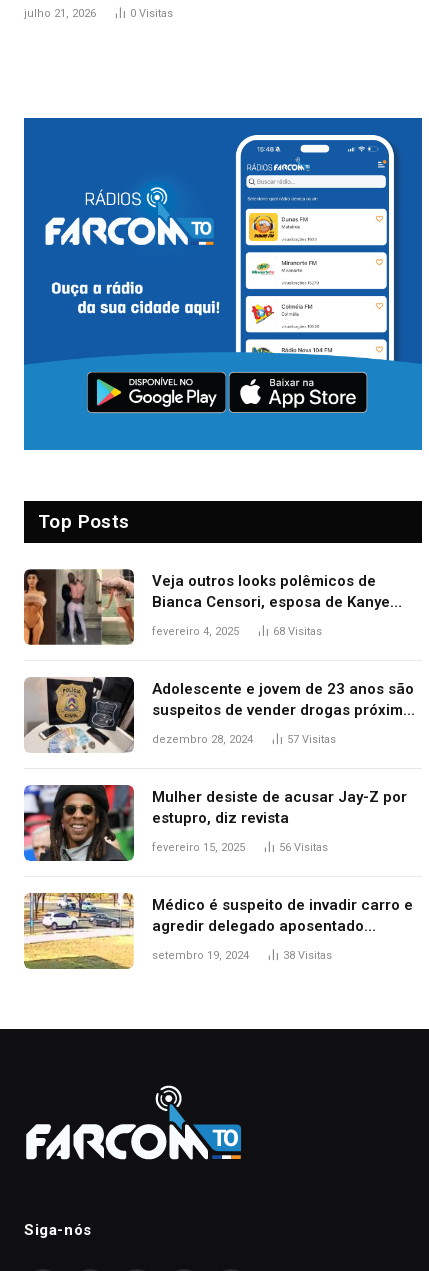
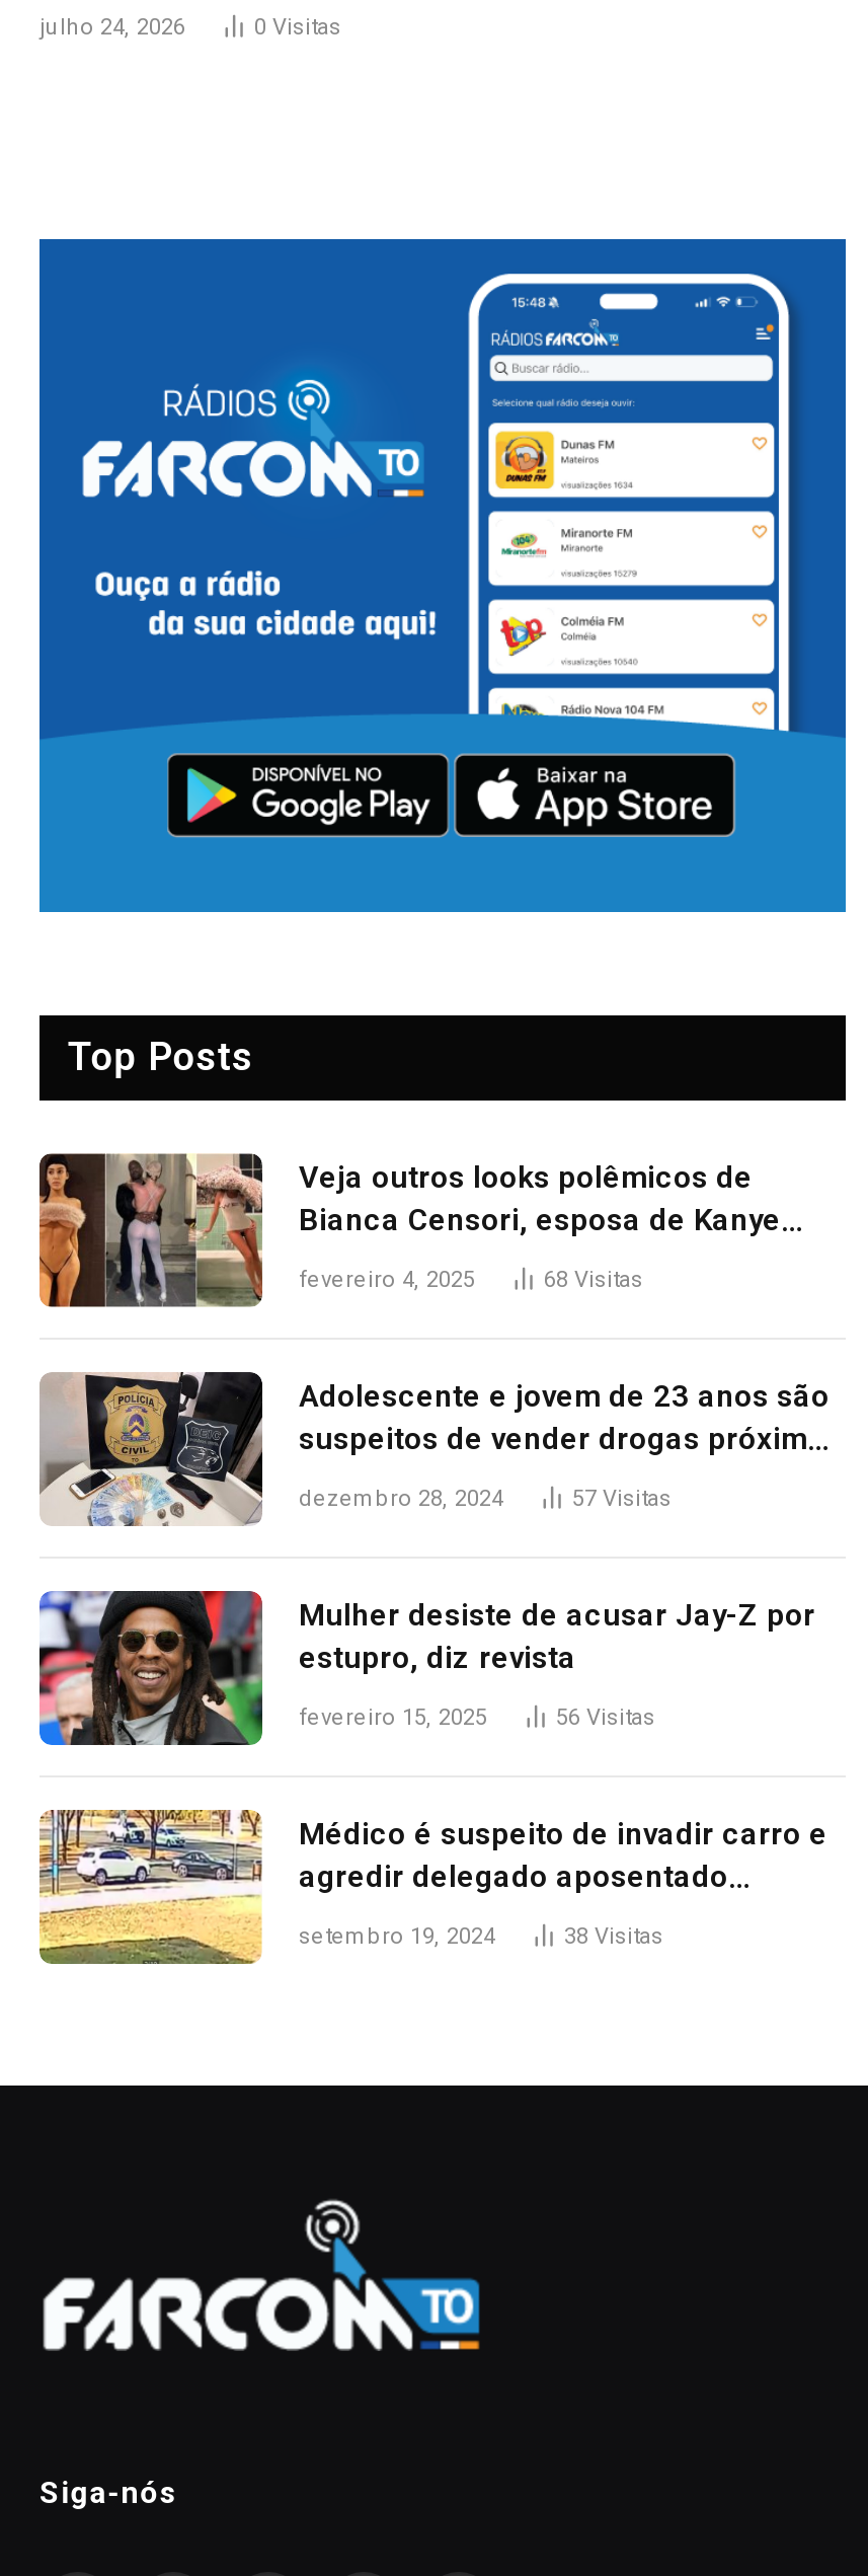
[24,7,96,20] julho 21, 2026 -> [40,14,185,40] julho 24, 2026

